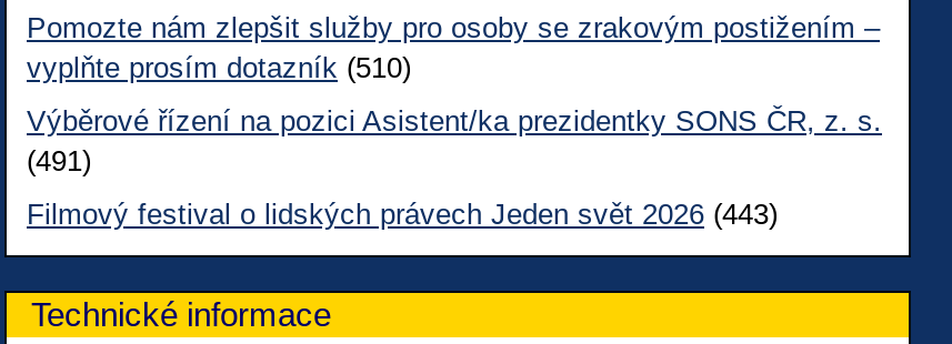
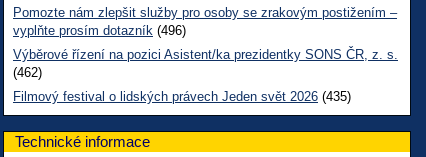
[27,52,411,85] vyplňte prosím dotazník (510) -> [13,23,186,38] vyplňte prosím dotazník (496)
[27,145,91,178] (491) -> [13,65,42,80] (462)
[27,198,778,231] Filmový festival o lidských právech Jeden svět 2026 (443) -> [13,89,351,104] Filmový festival o lidských právech Jeden svět 2026 (435)

